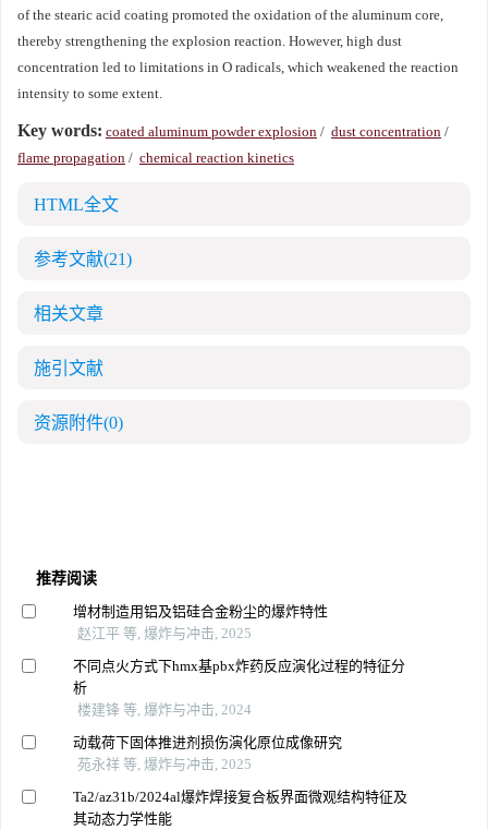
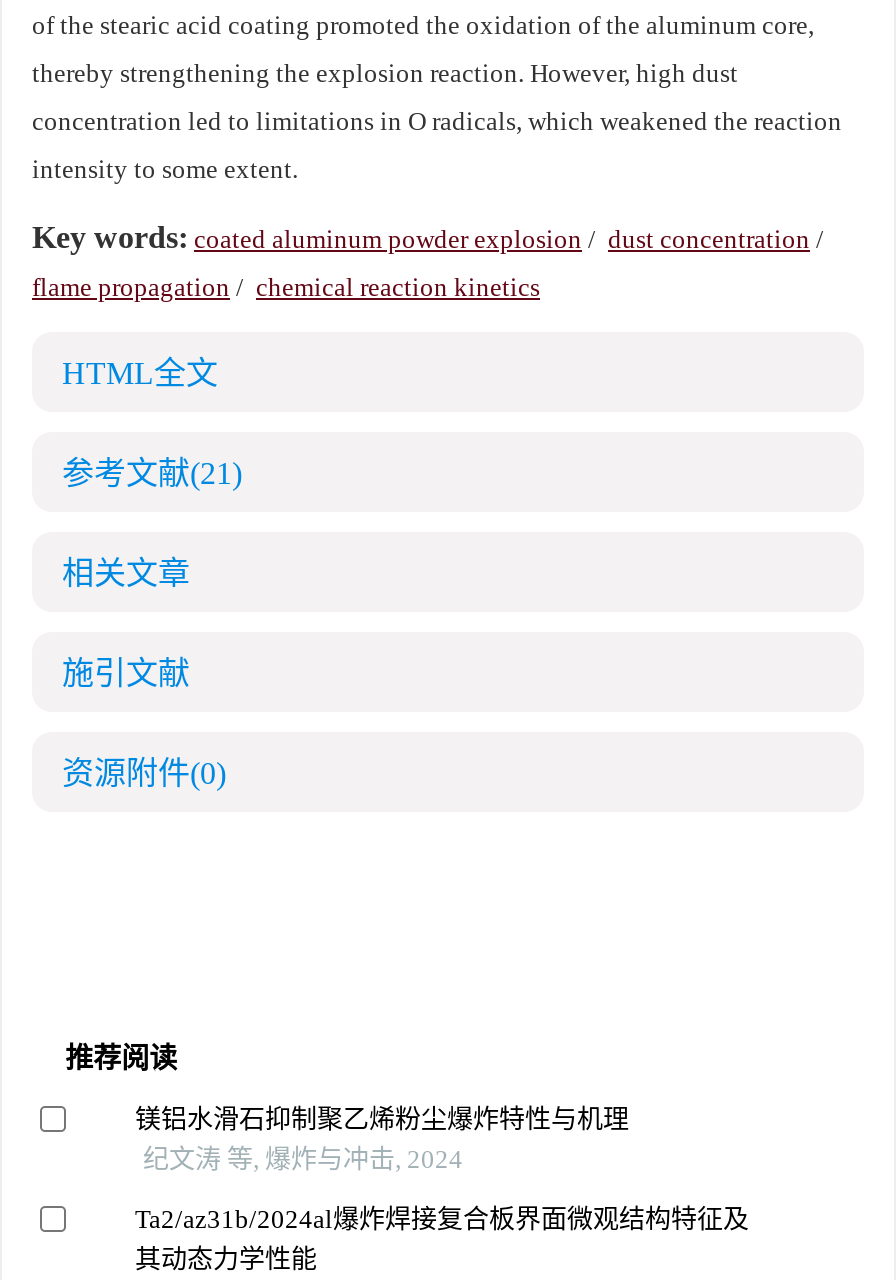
[74,603,406,772] 增材制造用铝及铝硅合金粉尘的爆炸特性 | 赵江平 等, 爆炸与冲击, 2025 | 不同点火方式下hmx基pbx炸药反应演化过程的特征分 | 析 | 楼建锋 等, 爆炸与冲击, 2024 | 动载荷下固体推进剂损伤演化原位成像研究 | 苑永祥 等, 爆炸与冲击, 2025 -> [135,1104,629,1174] 镁铝水滑石抑制聚乙烯粉尘爆炸特性与机理 | 纪文涛 等, 爆炸与冲击, 2024

